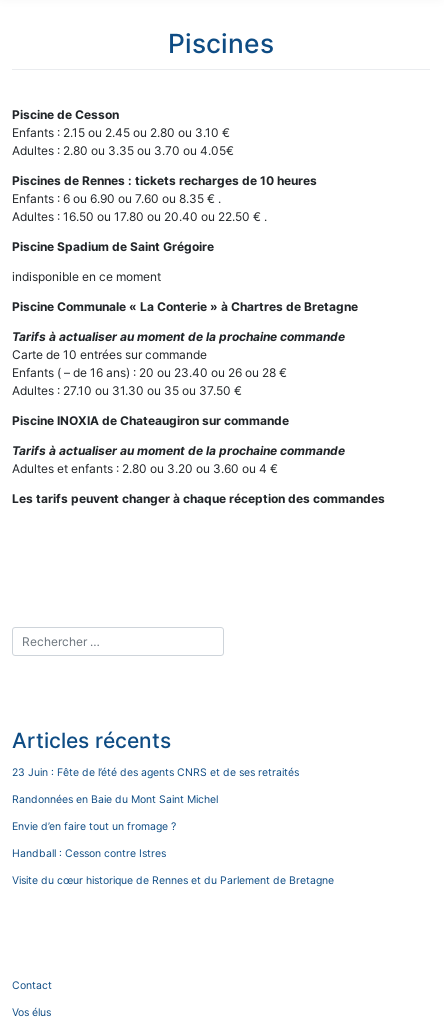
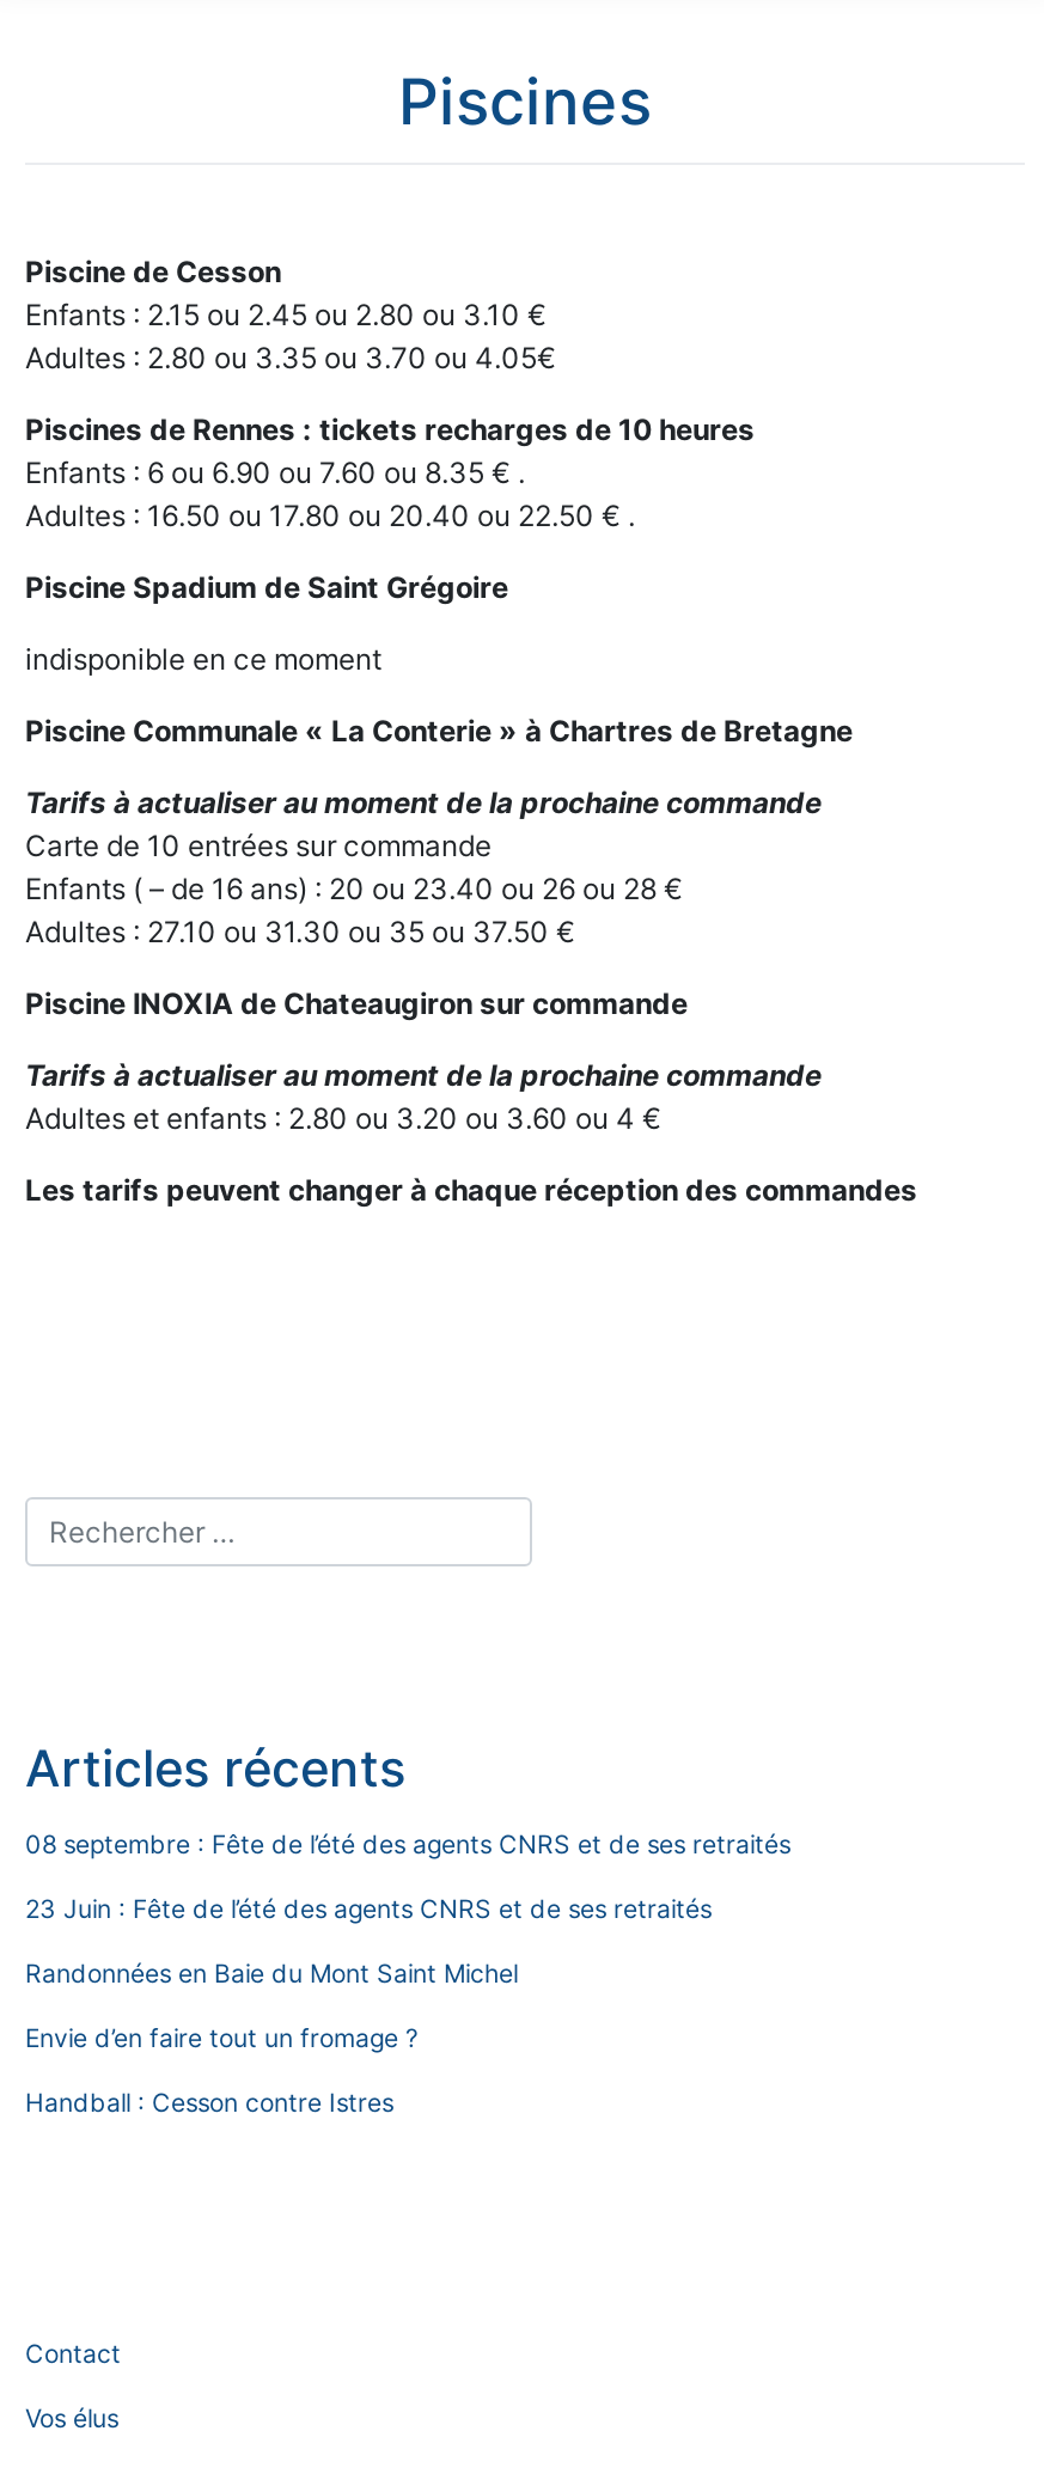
none -> [25,1830,790,1861] 08 septembre : Fête de l’été des agents CNRS et de ses retraités
moved [12,766,299,860] -> [25,1894,712,2119]: 23 Juin : Fête de l’été des agents CNRS et de ses retraités | Randonnées en Baie du Mont Saint Michel | Envie d’en faire tout un fromage ? | Handball : Cesson contre Istres
[12,874,334,887] Visite du cœur historique de Rennes et du Parlement de Bretagne -> none

